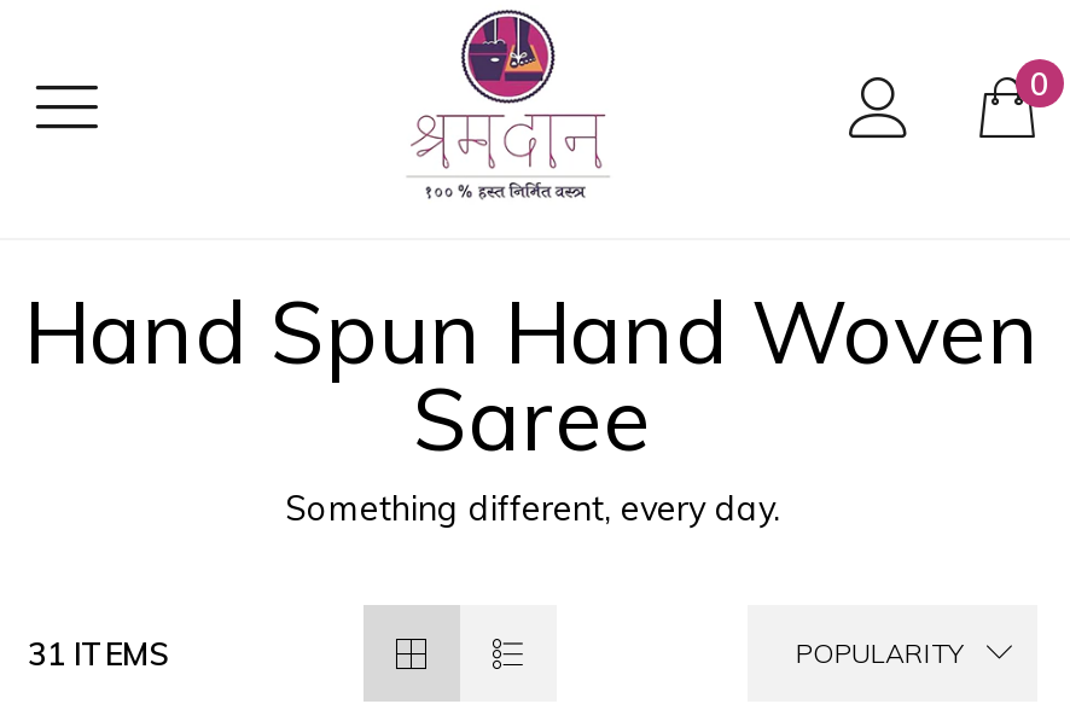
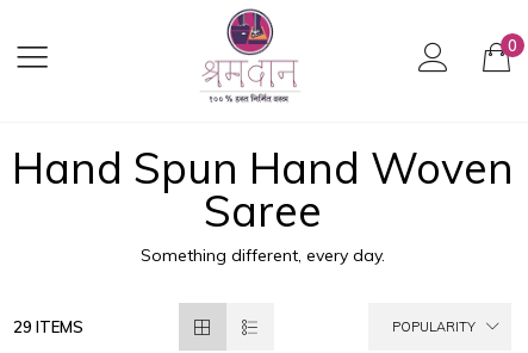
[28,634,170,673] 31 ITEMS -> [13,317,83,336] 29 ITEMS

